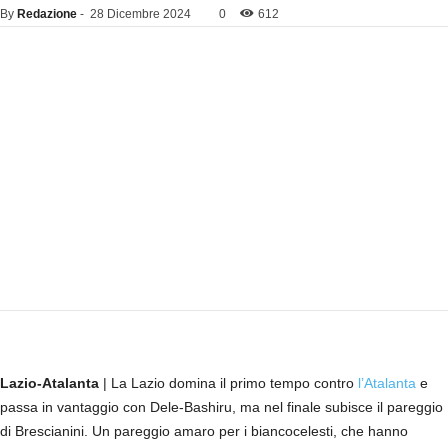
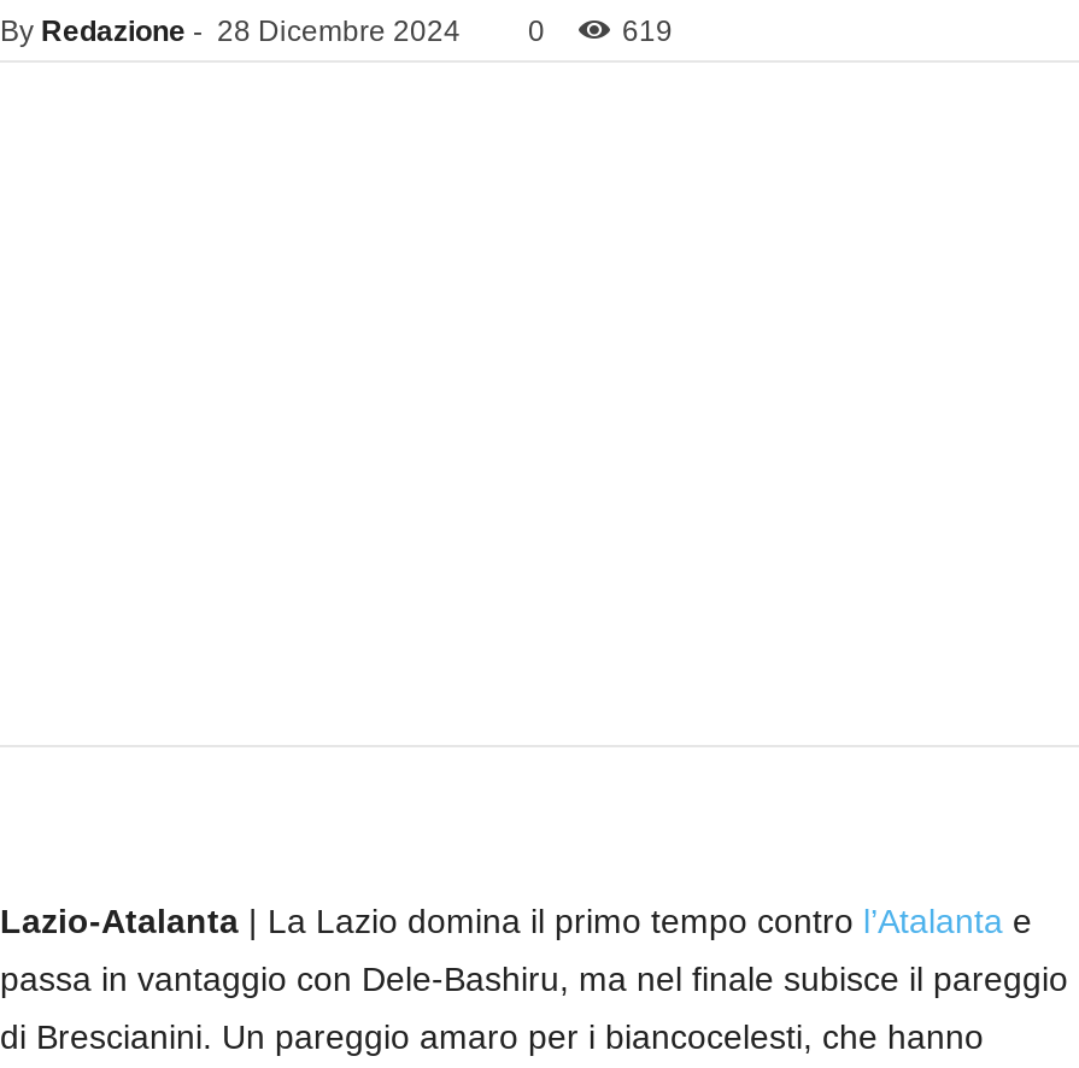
[258,7,279,21] 612 -> [622,14,673,48] 619

